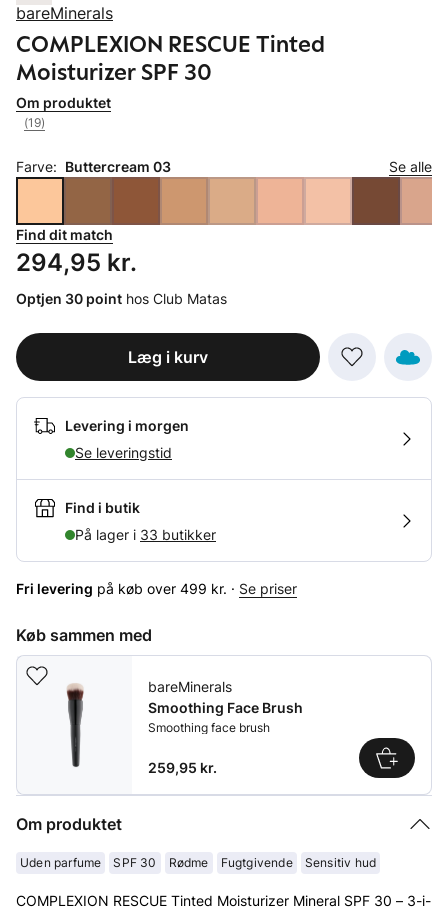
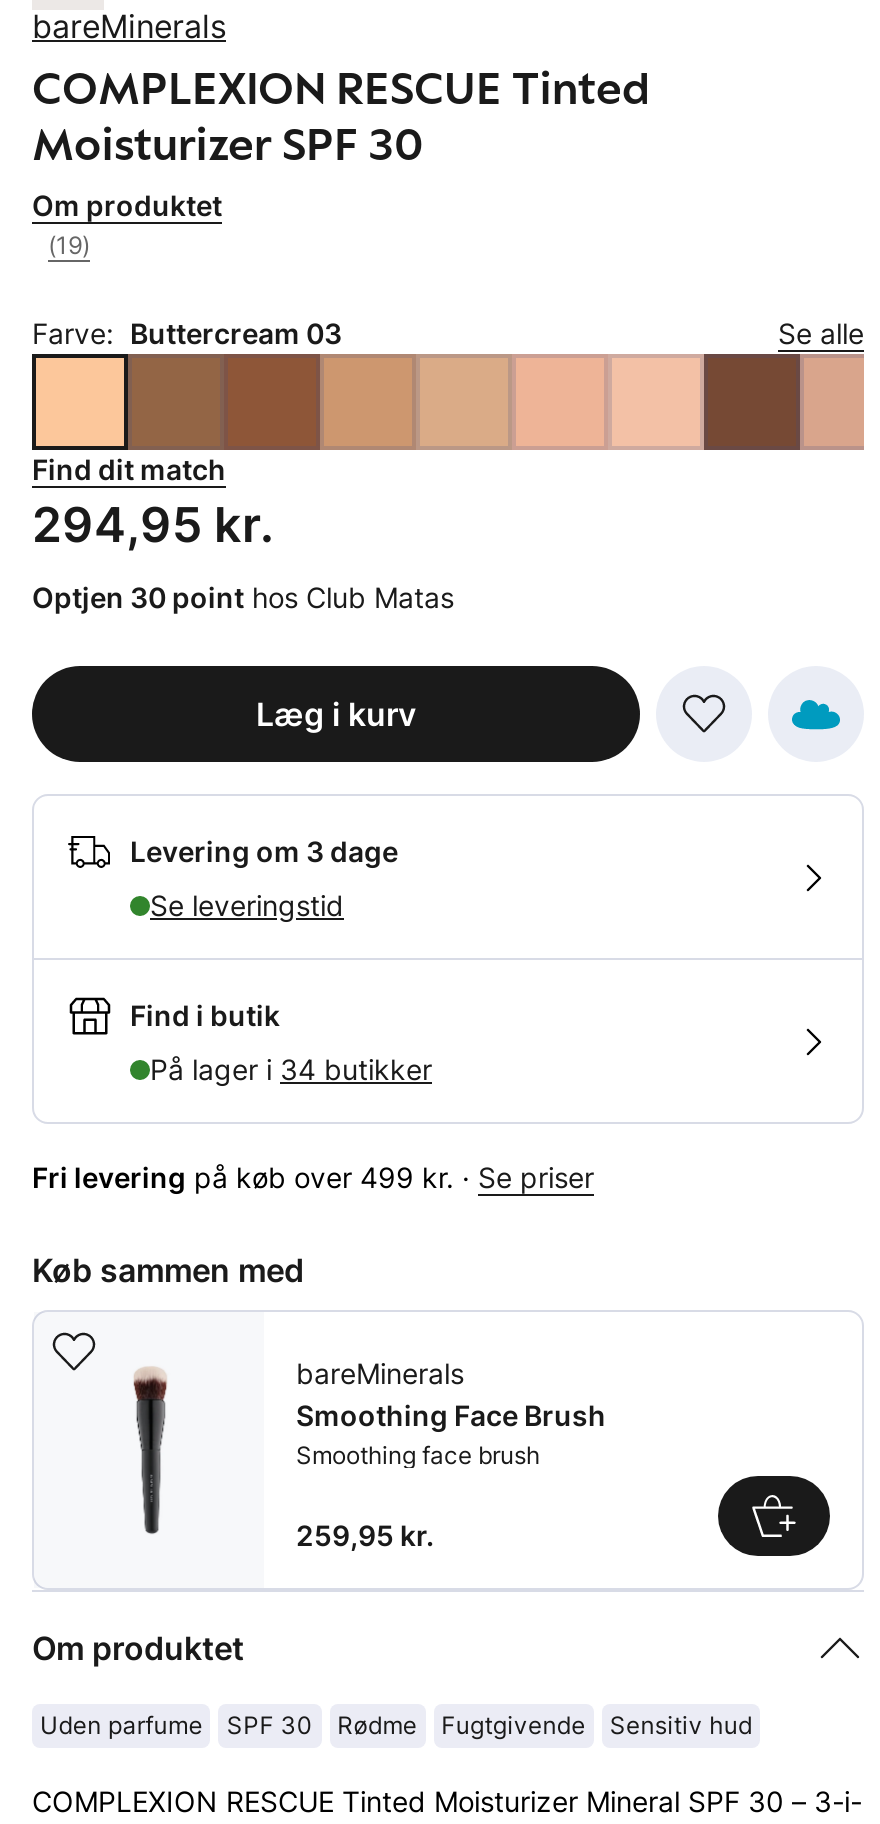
[65,417,189,434] Levering i morgen -> [130,834,398,868] Levering om 3 dage
[75,526,216,543] På lager i 33 butikker -> [150,1052,432,1086] På lager i 34 butikker

